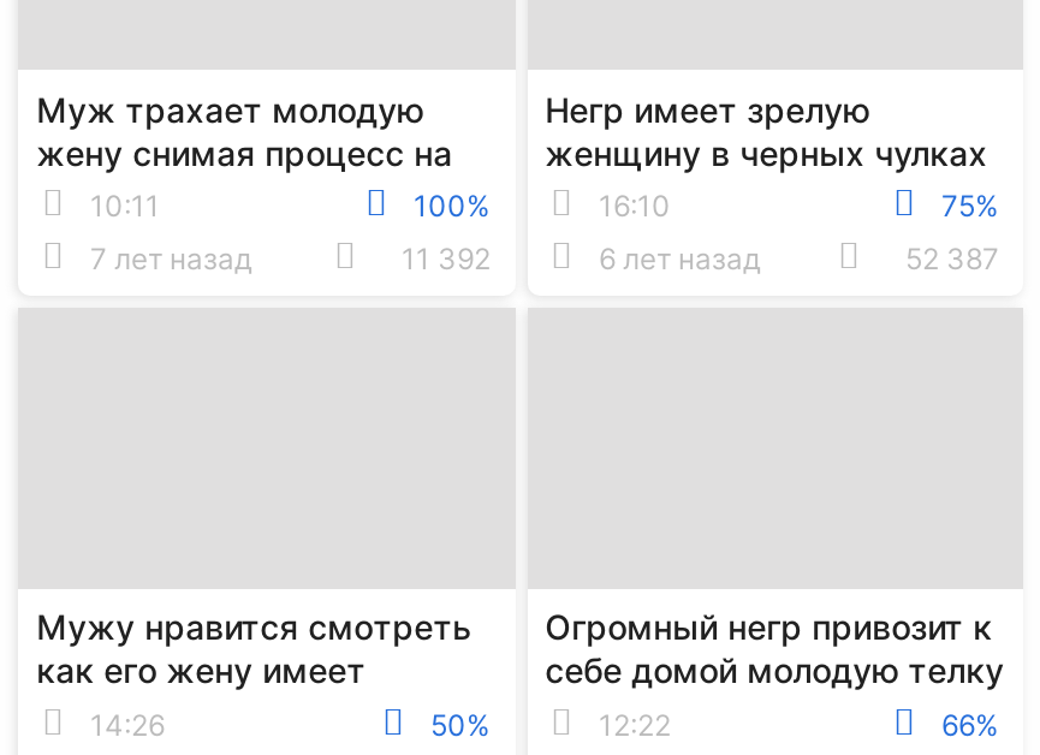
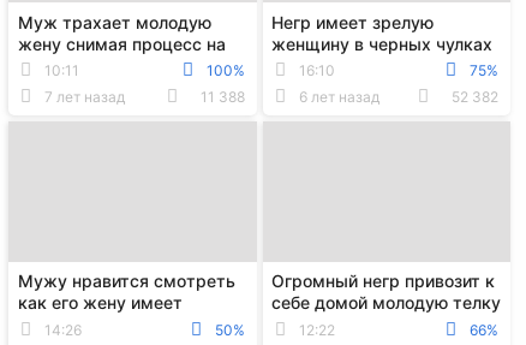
[402,241,491,277] 11 392 -> [200,88,244,106] 11 388
[905,241,999,277] 52 387 -> [452,88,498,106] 52 382

